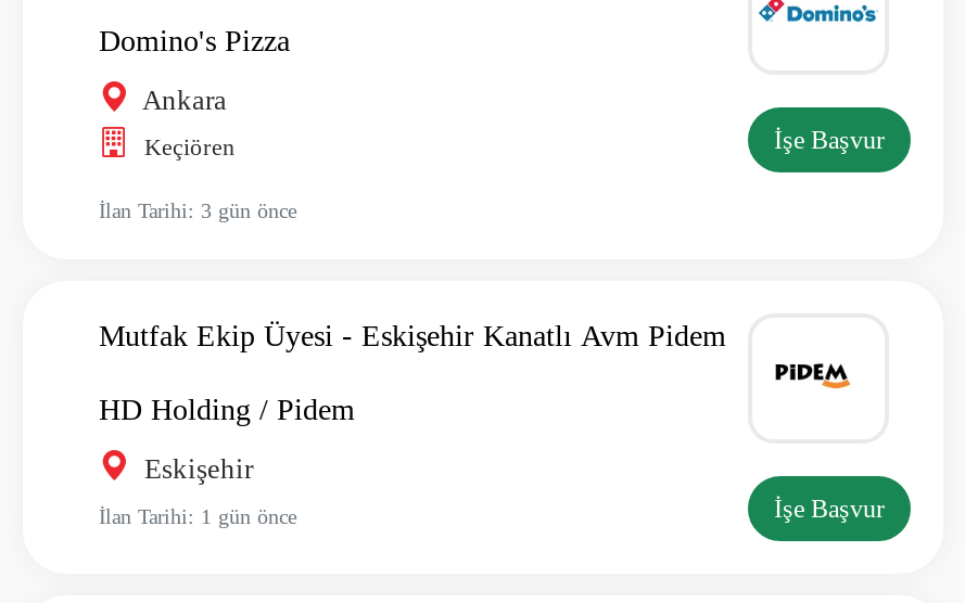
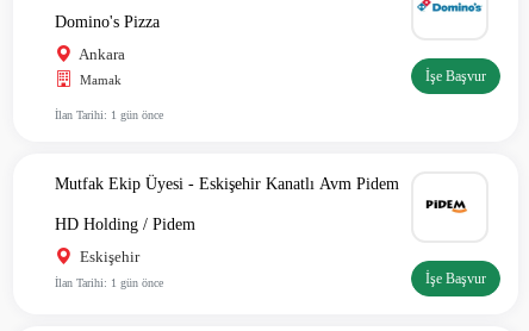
[138,133,236,159] Keçiören -> [76,73,122,87] Mamak
[99,198,296,221] İlan Tarihi: 3 gün önce -> [55,108,163,122] İlan Tarihi: 1 gün önce

